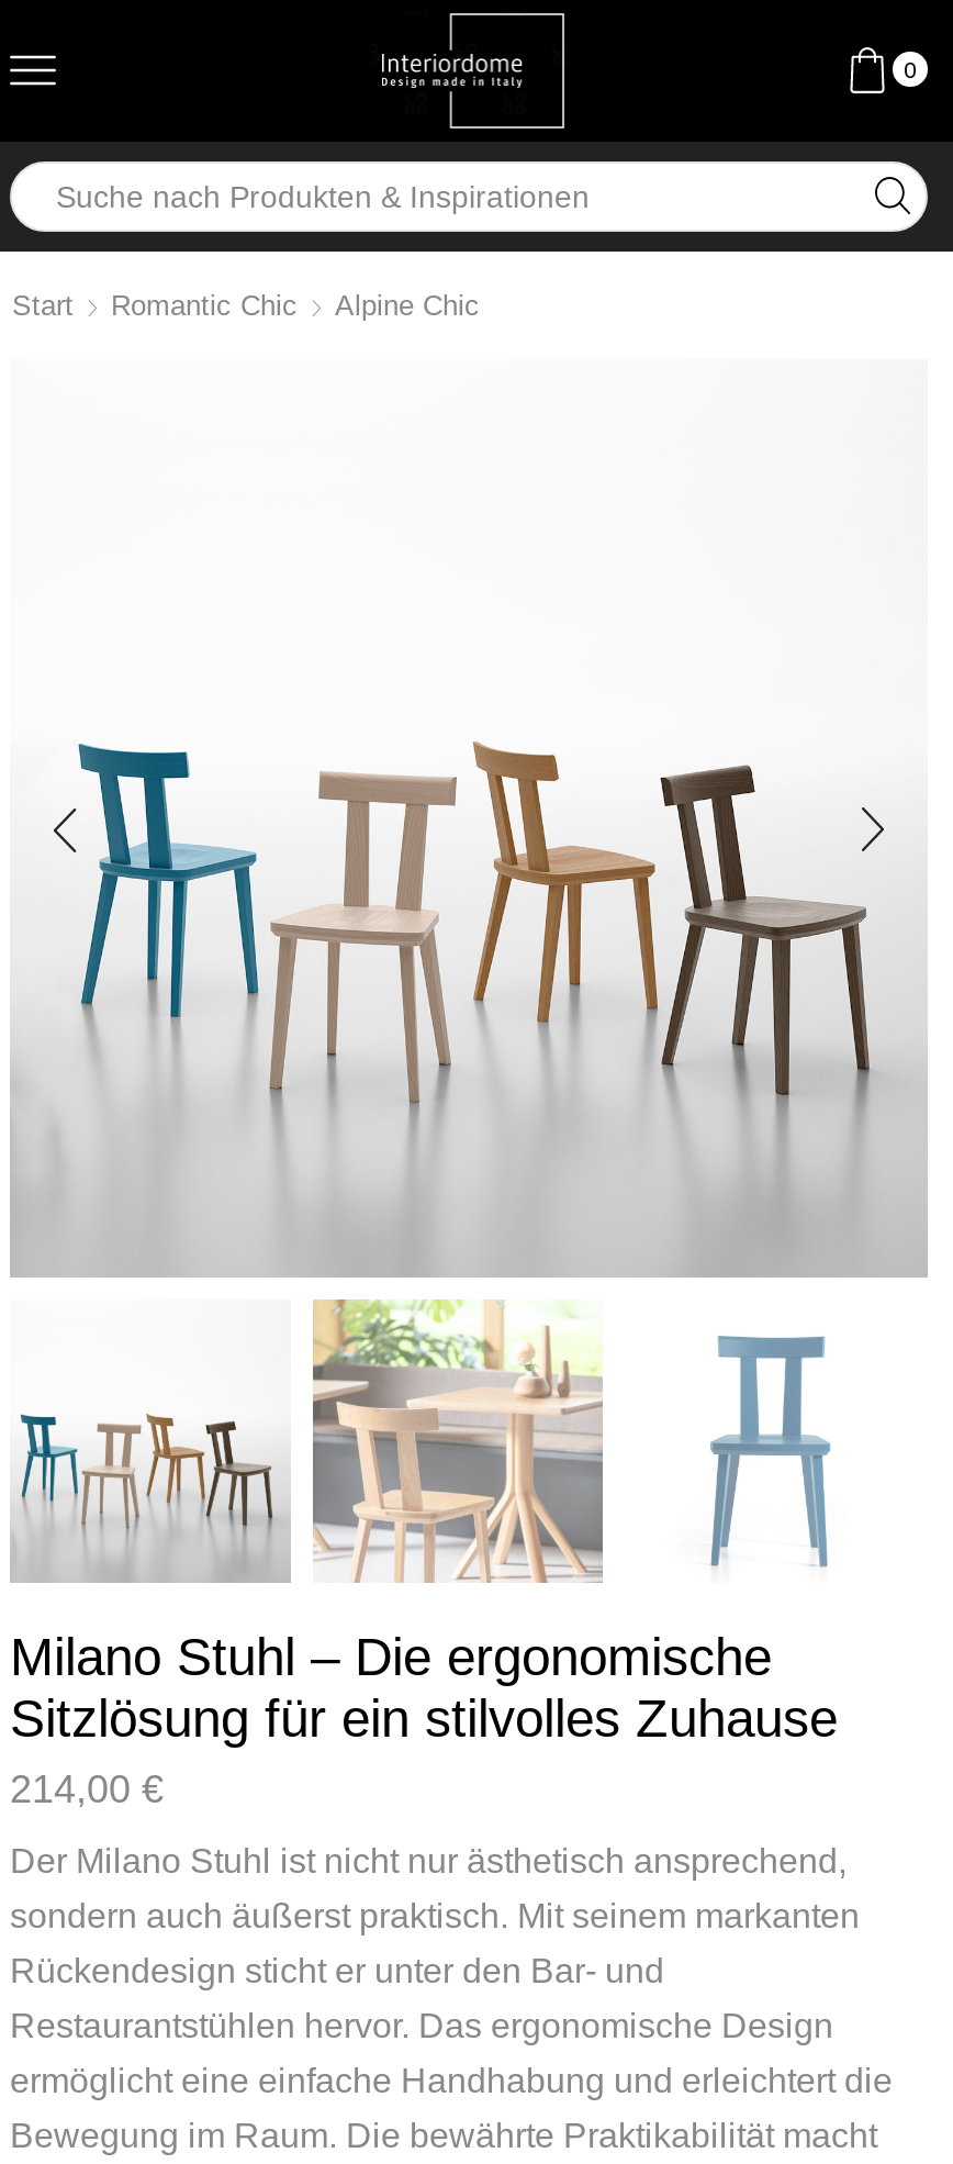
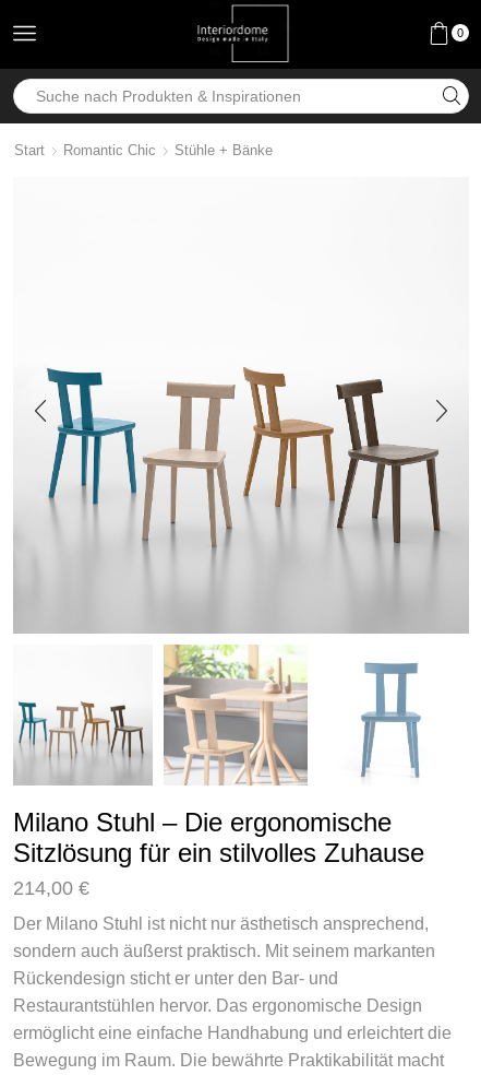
[335,288,480,321] Alpine Chic -> [175,142,273,158] Stühle + Bänke

